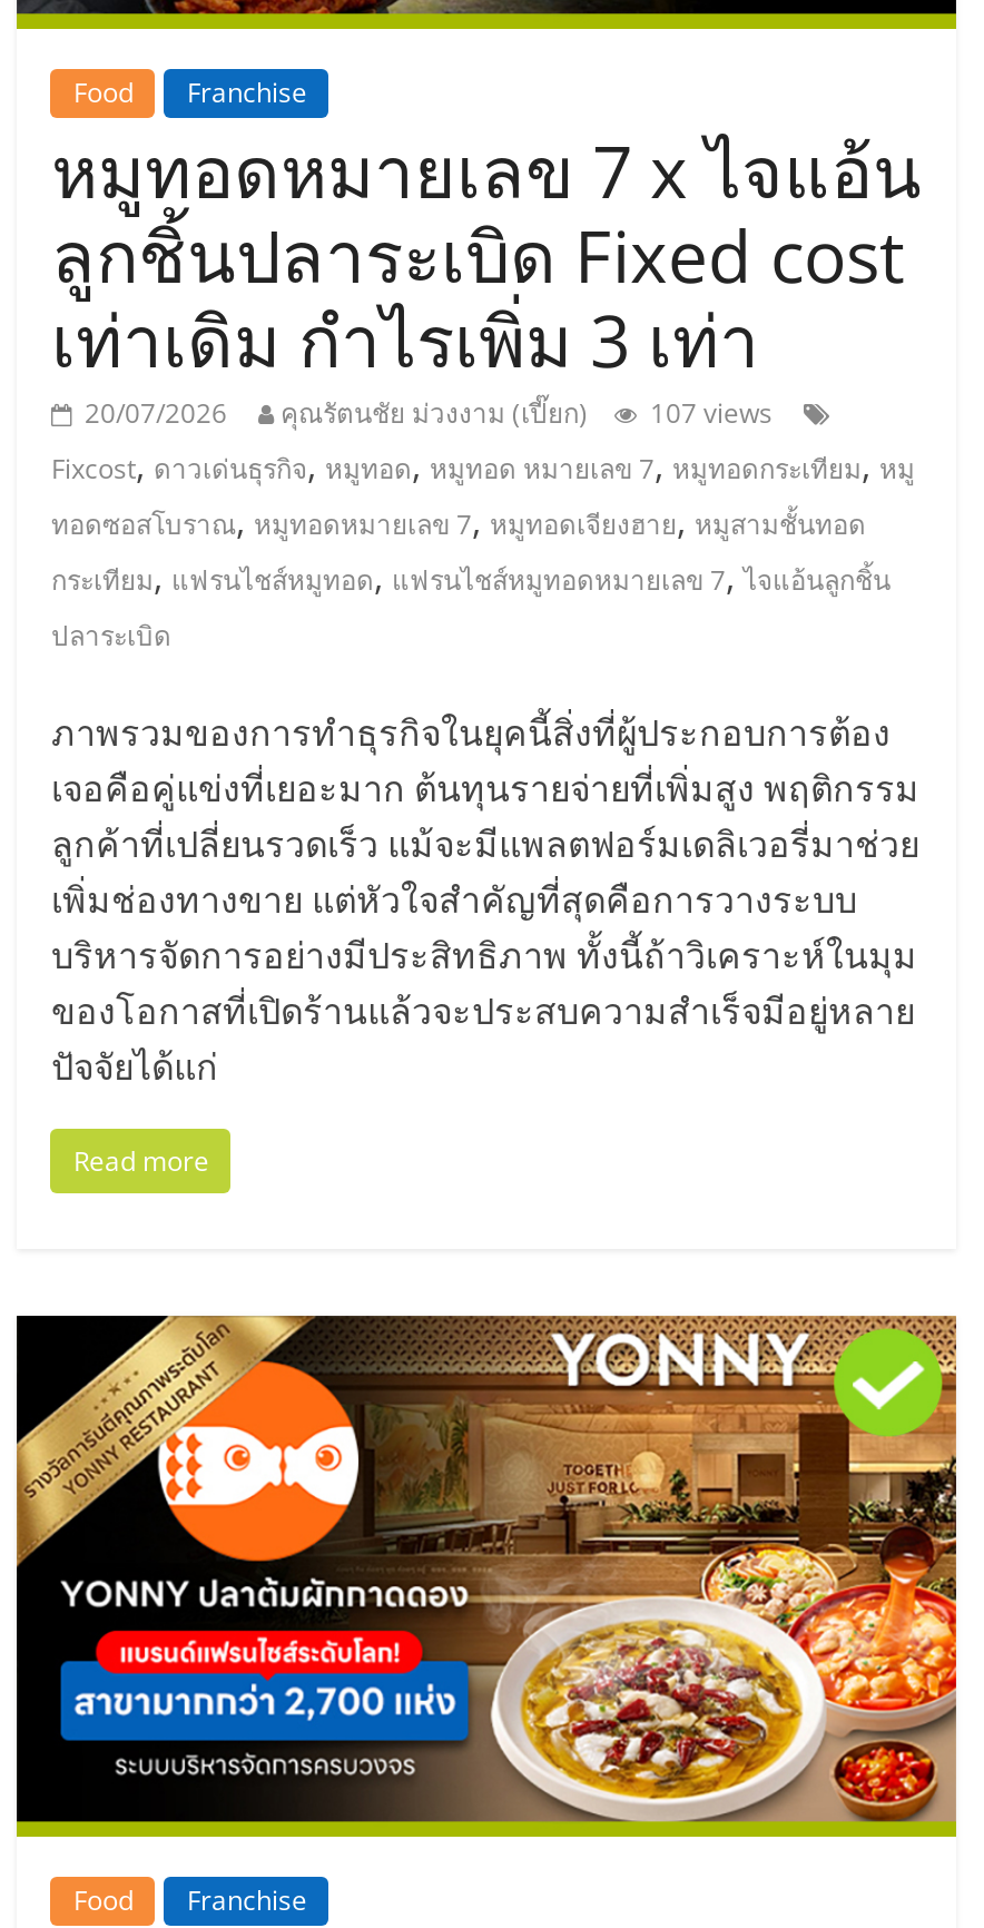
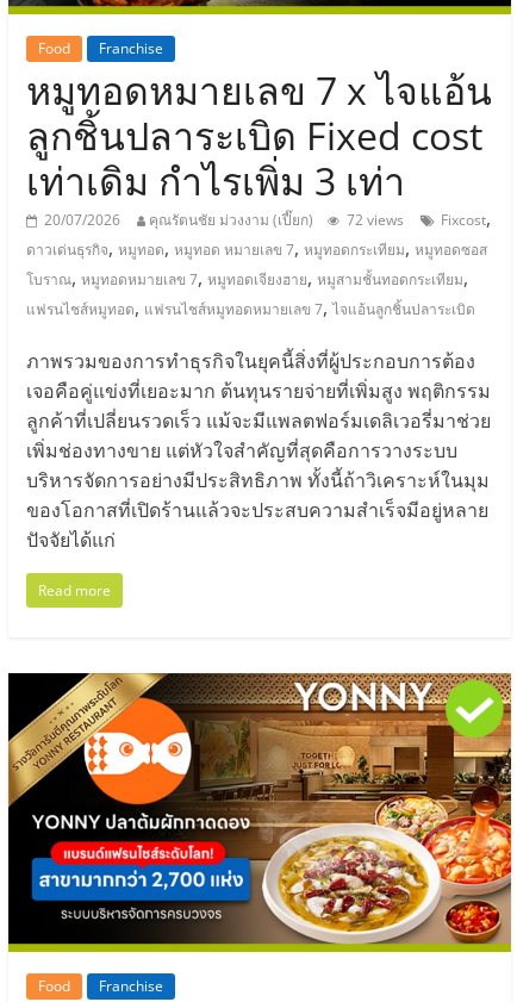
[51,393,915,653] 107 views | Fixcost,ดาวเด่นธุรกิจ,หมูทอด,หมูทอด หมายเลข 7,หมูทอดกระเทียม,หมู | ทอดซอสโบราณ,หมูทอดหมายเลข 7,หมูทอดเจียงฮาย,หมูสามชั้นทอด | กระเทียม,แฟรนไชส์หมูทอด,แฟรนไชส์หมูทอดหมายเลข 7,ไจแอ้นลูกชิ้น | ปลาระเบิด -> [27,205,491,321] 72 views | Fixcost, | ดาวเด่นธุรกิจ,หมูทอด,หมูทอด หมายเลข 7,หมูทอดกระเทียม,หมูทอดซอส | โบราณ,หมูทอดหมายเลข 7,หมูทอดเจียงฮาย,หมูสามชั้นทอดกระเทียม, | แฟรนไชส์หมูทอด,แฟรนไชส์หมูทอดหมายเลข 7,ไจแอ้นลูกชิ้นปลาระเบิด

